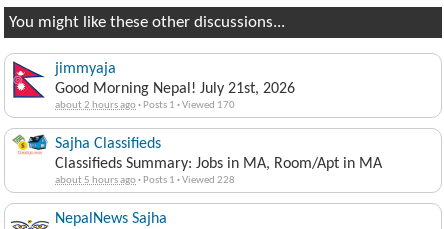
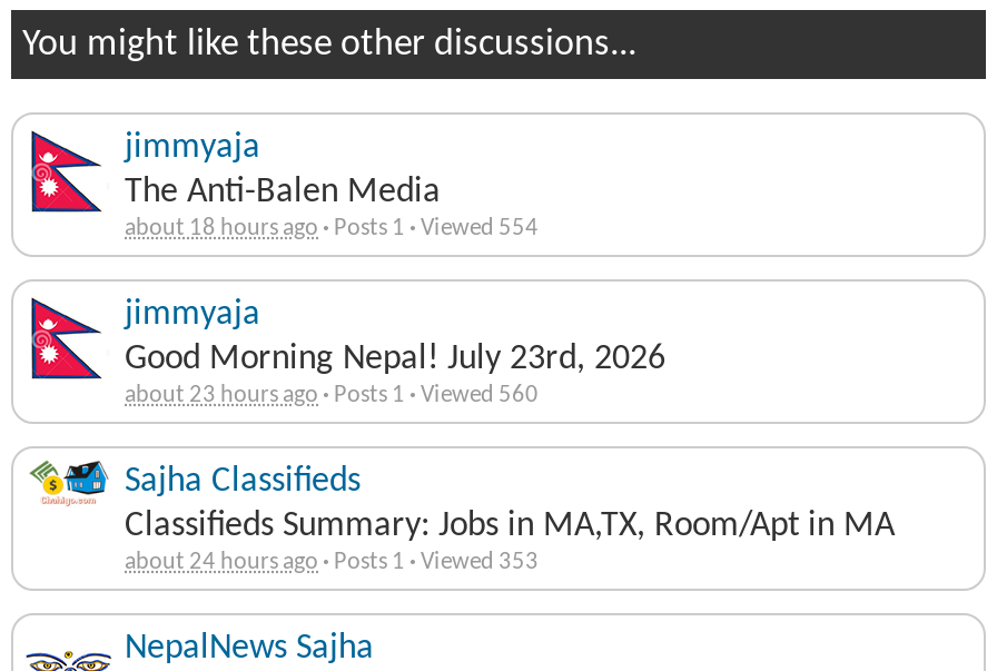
[55,81,295,111] Good Morning Nepal! July 21st, 2026 | about 2 hours ago · Posts 1 · Viewed 170 -> [125,174,665,408] The Anti-Balen Media | about 18 hours ago · Posts 1 · Viewed 554 | jimmyaja | Good Morning Nepal! July 23rd, 2026 | about 23 hours ago · Posts 1 · Viewed 560
[55,156,382,172] Classifieds Summary: Jobs in MA, Room/Apt in MA -> [125,508,895,544] Classifieds Summary: Jobs in MA,TX, Room/Apt in MA
[55,175,235,186] about 5 hours ago · Posts 1 · Viewed 228 -> [125,550,539,575] about 24 hours ago · Posts 1 · Viewed 353

